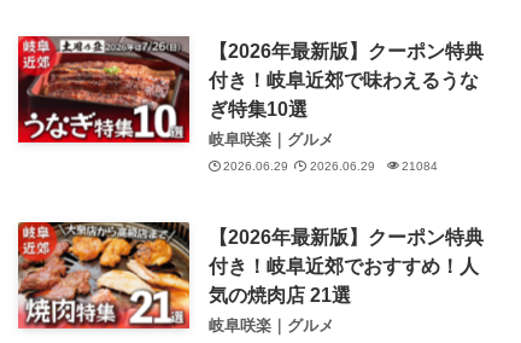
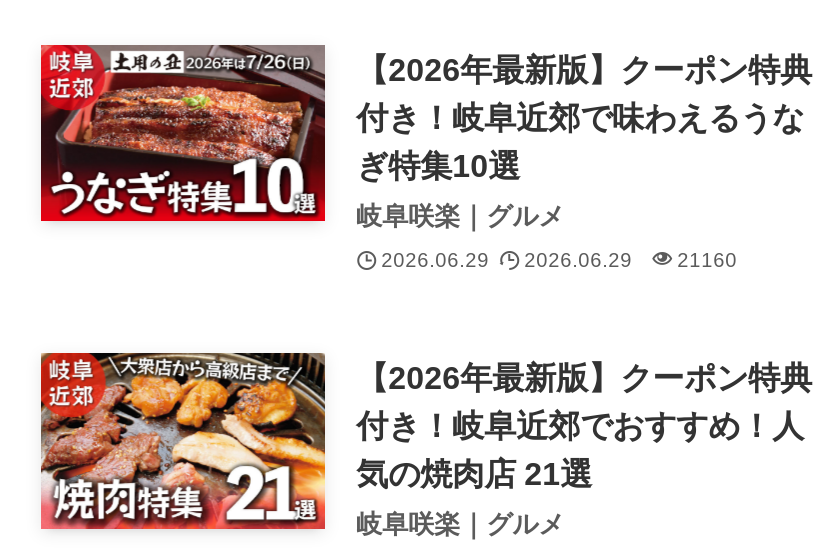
[402,160,438,173] 21084 -> [677,250,737,272] 21160

